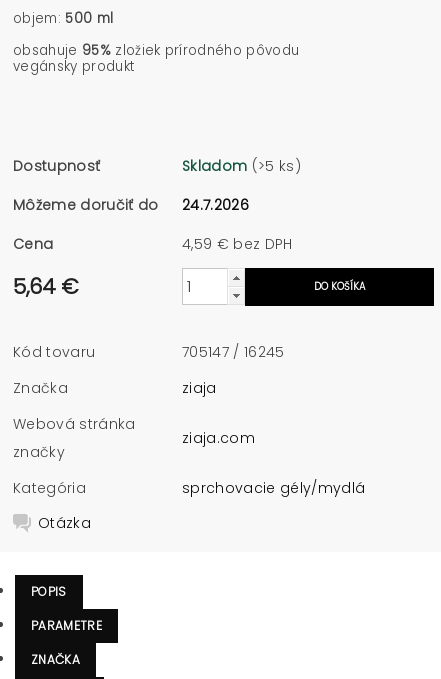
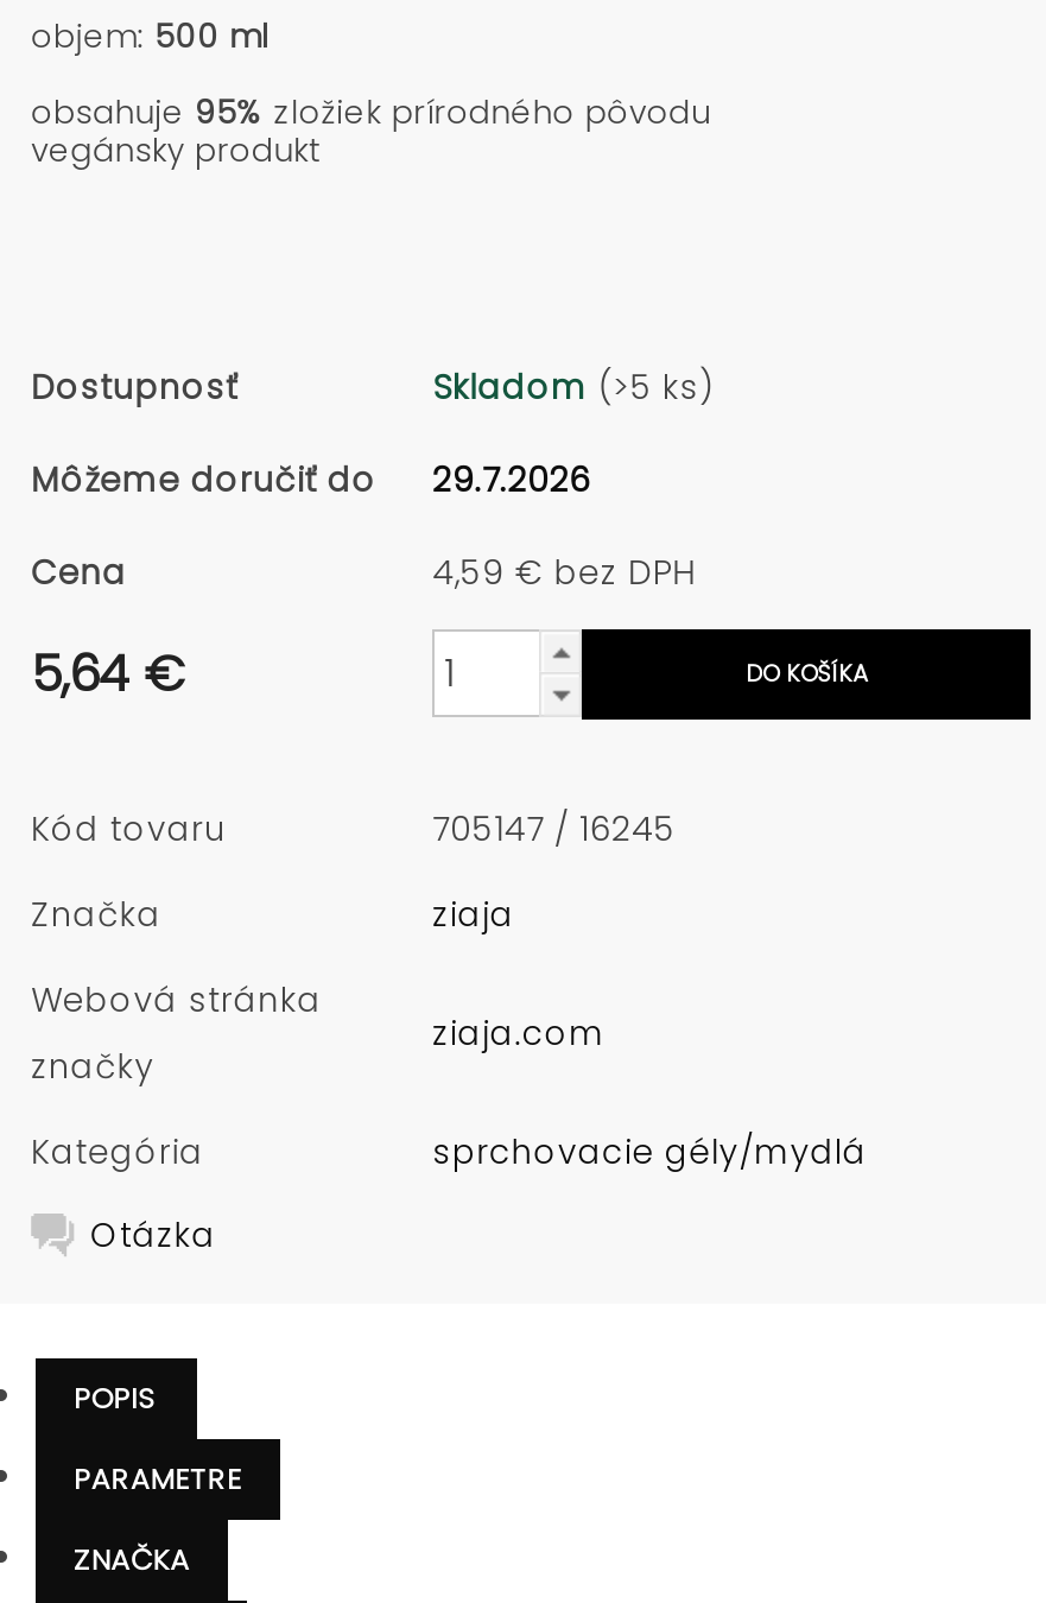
[13,194,249,214] Môžeme doručiť do 24.7.2026 -> [31,455,591,502] Môžeme doručiť do 29.7.2026

